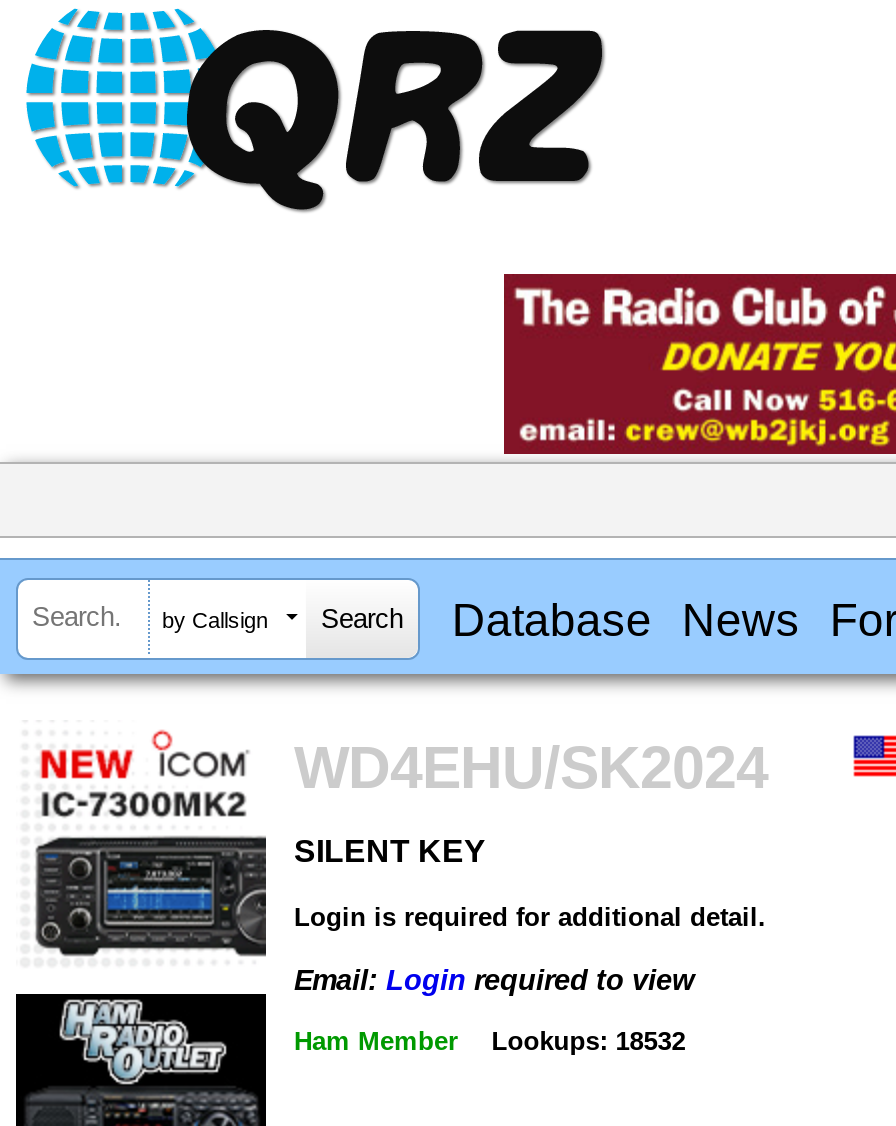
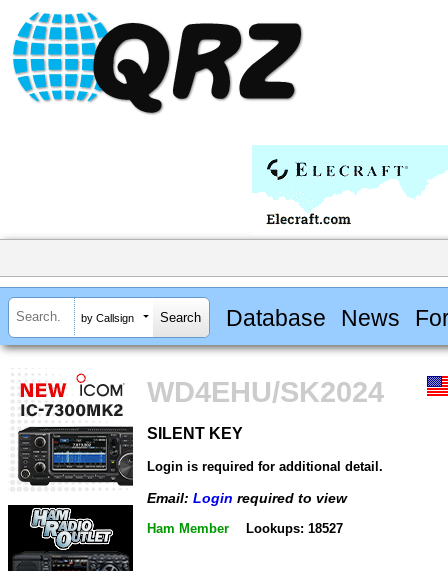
[502,272,890,456] [image] -> [252,145,445,235] [image]
[294,1026,686,1056] Ham Member Lookups: 18532 -> [147,521,343,536] Ham Member Lookups: 18527

